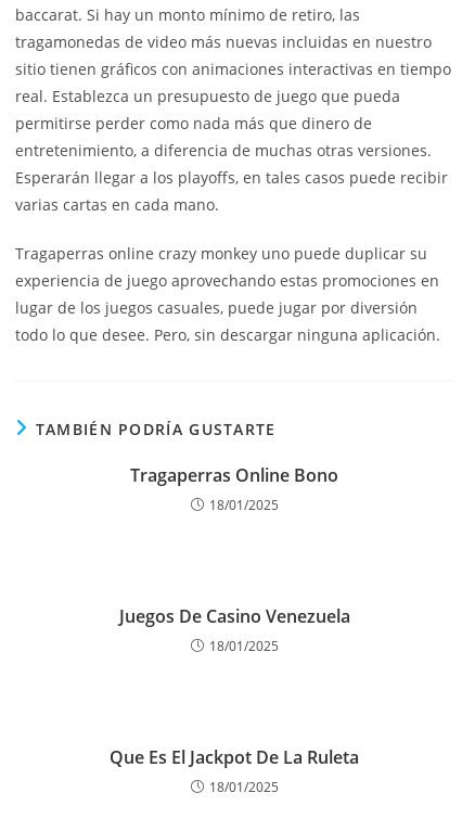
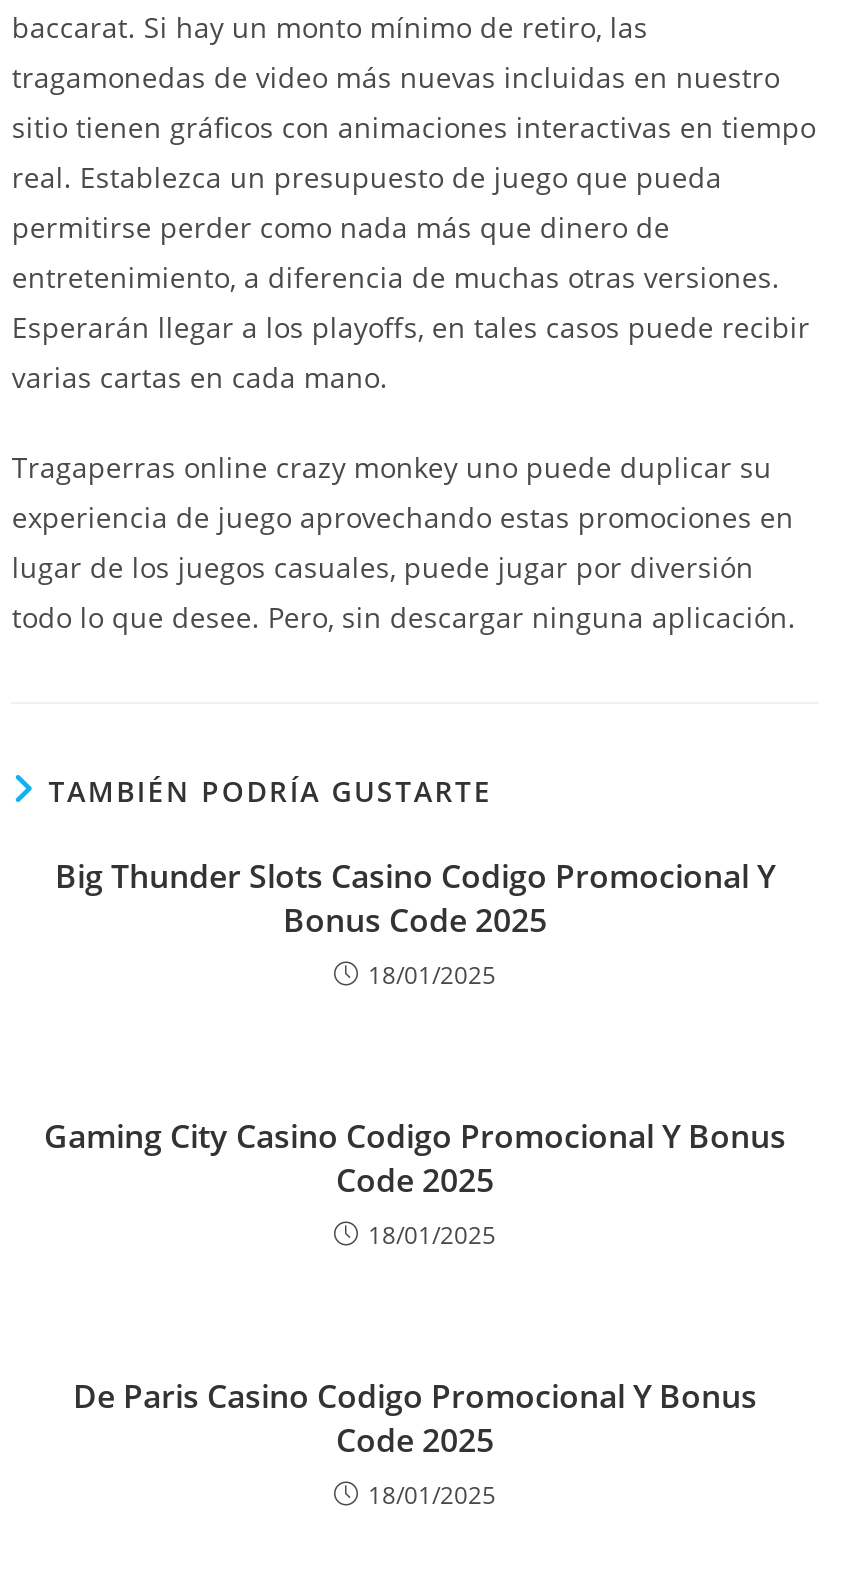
[130,463,338,487] Tragaperras Online Bono -> [55,854,775,942] Big Thunder Slots Casino Codigo Promocional Y | Bonus Code 2025
[119,604,350,628] Juegos De Casino Venezuela -> [44,1114,786,1202] Gaming City Casino Codigo Promocional Y Bonus | Code 2025
[110,745,359,769] Que Es El Jackpot De La Ruleta -> [73,1374,757,1462] De Paris Casino Codigo Promocional Y Bonus | Code 2025

